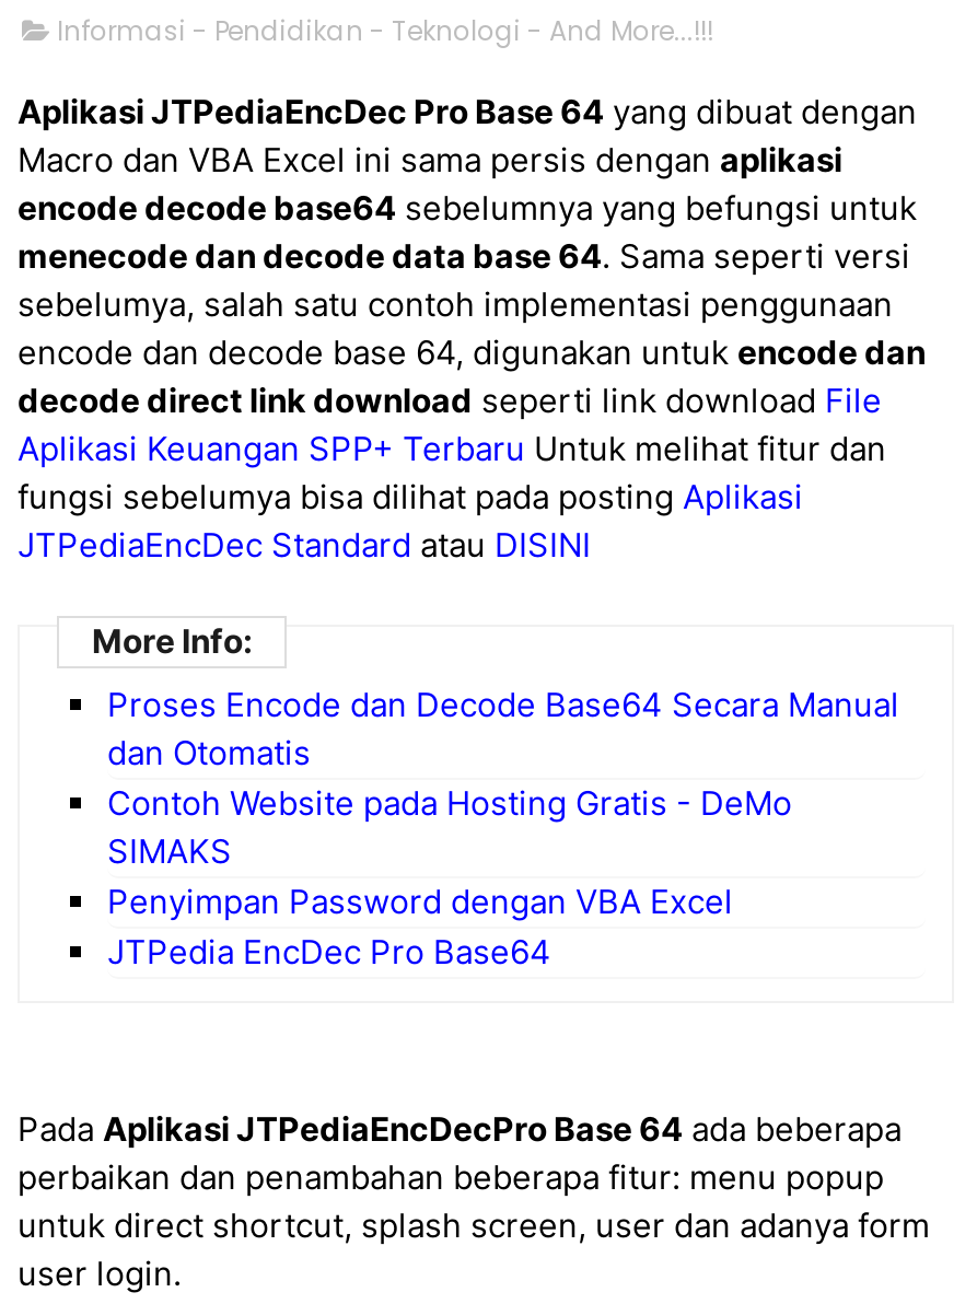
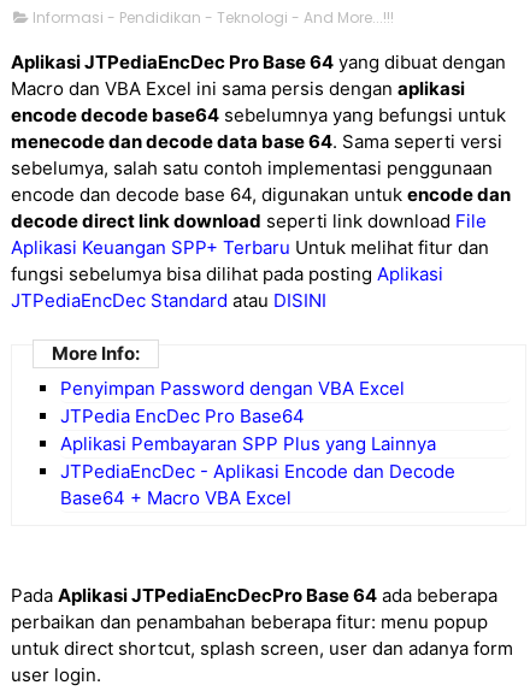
[107,684,899,872] Proses Encode dan Decode Base64 Secara Manual | dan Otomatis | Contoh Website pada Hosting Gratis - DeMo | SIMAKS -> none
moved [107,880,733,972] -> [60,377,405,427]: Penyimpan Password dengan VBA Excel | JTPedia EncDec Pro Base64
none -> [60,432,455,509] Aplikasi Pembayaran SPP Plus yang Lainnya | JTPediaEncDec - Aplikasi Encode dan Decode | Base64 + Macro VBA Excel

